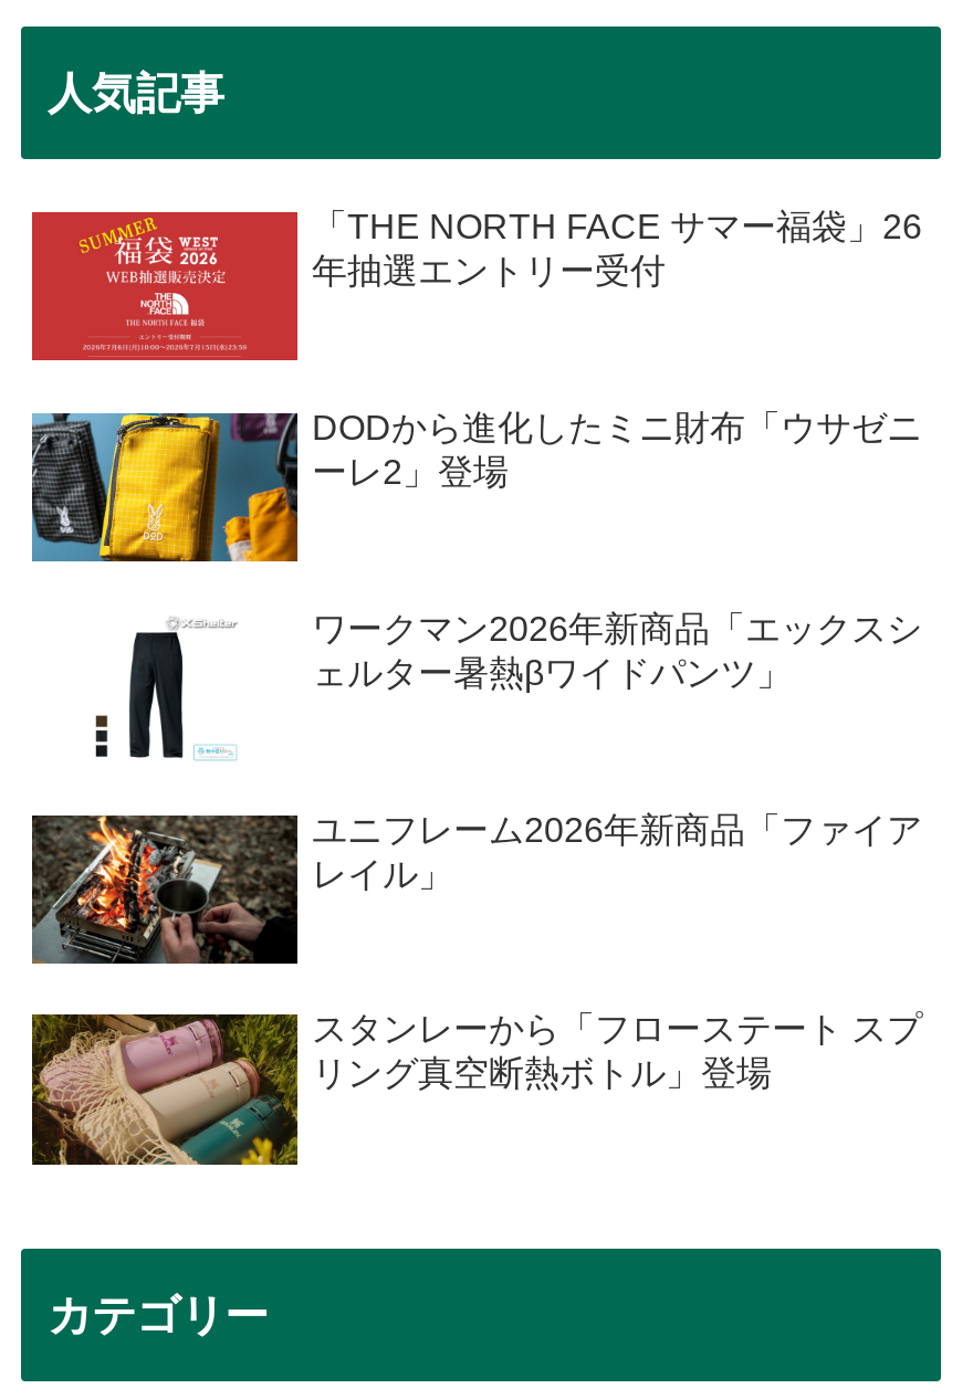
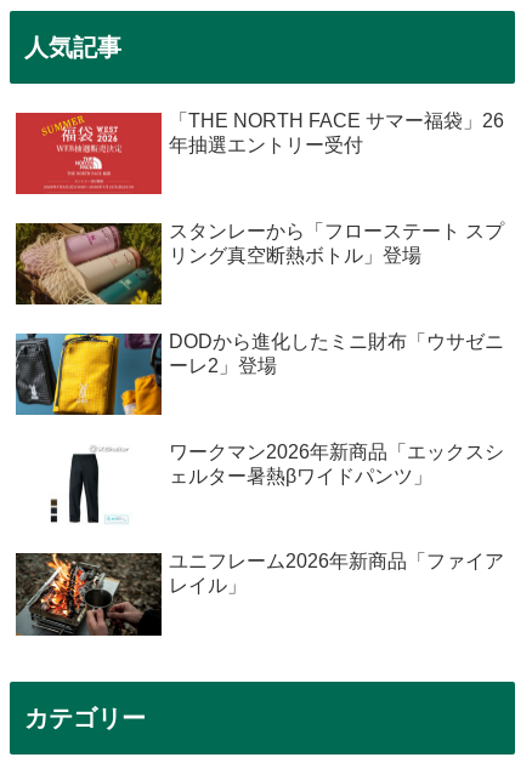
moved [28,408,922,892] -> [13,331,505,596]: [image] | DODから進化したミニ財布「ウサゼニ | ーレ2」登場 | ワークマン2026年新商品「エックスシ | ェルター暑熱βワイドパンツ」 | ユニフレーム2026年新商品「ファイア | レイル」
moved [30,1011,922,1167] -> [15,221,505,306]: [image] | スタンレーから「フローステート スプ | リング真空断熱ボトル」登場

